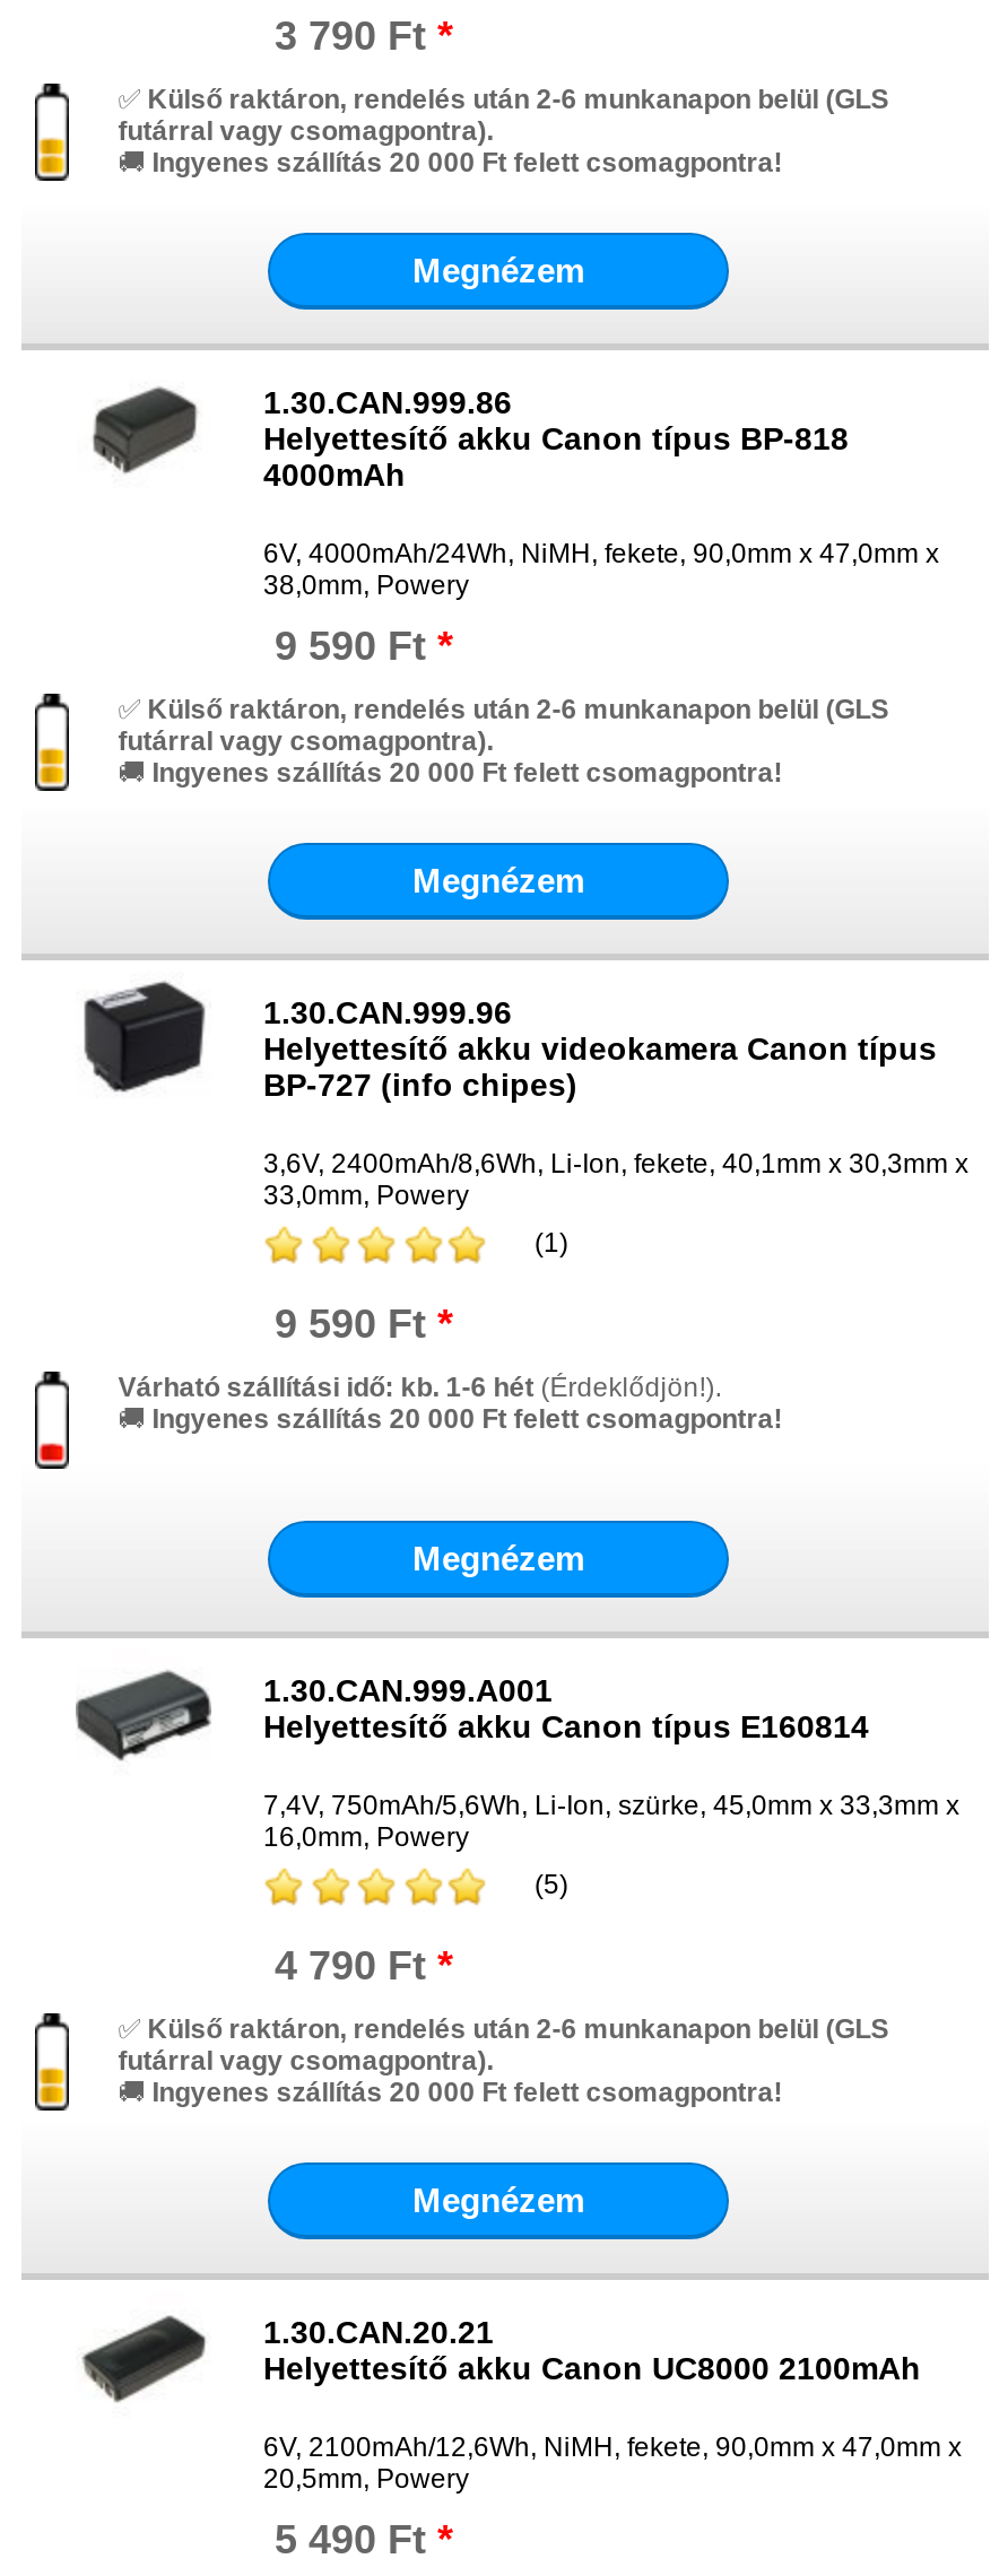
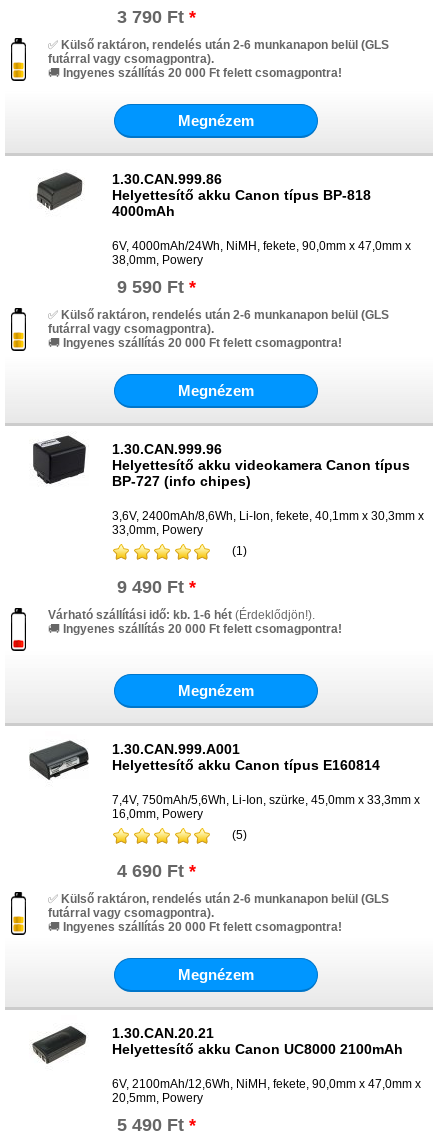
[275,1302,453,1347] 9 590 Ft * -> [117,577,196,597] 9 490 Ft *
[275,1943,453,1988] 4 790 Ft * -> [117,861,196,881] 4 690 Ft *

